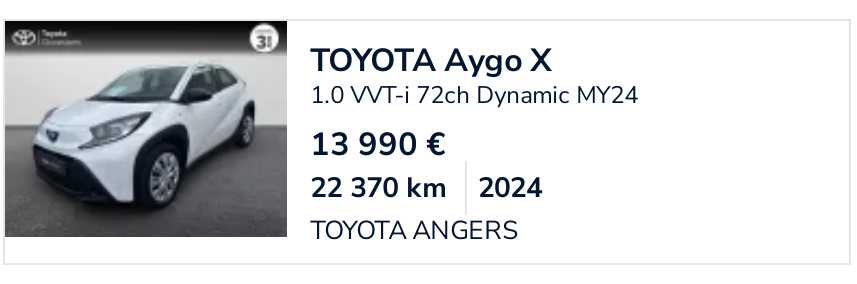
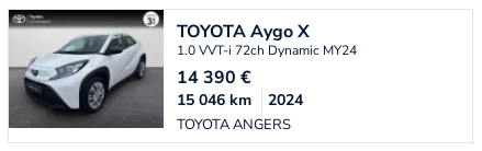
[310,123,446,167] 13 990 € -> [176,65,251,89] 14 390 €
[310,168,542,206] 22 370 km 2024 -> [176,90,303,111] 15 046 km 2024

